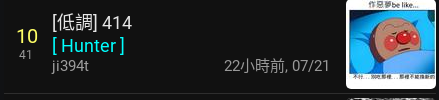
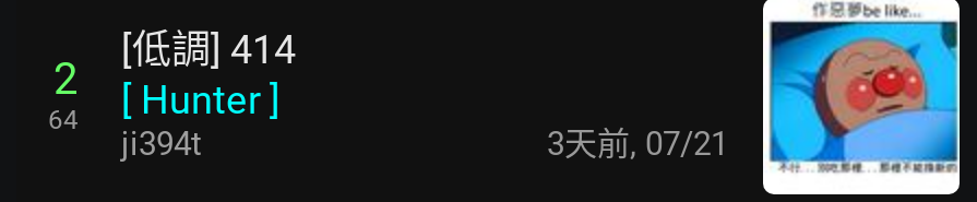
[10,24,37,62] 10 | 41 -> [41,54,79,136] 2 | 64
[224,57,330,75] 22小時前, 07/21 -> [547,126,728,165] 3天前, 07/21

